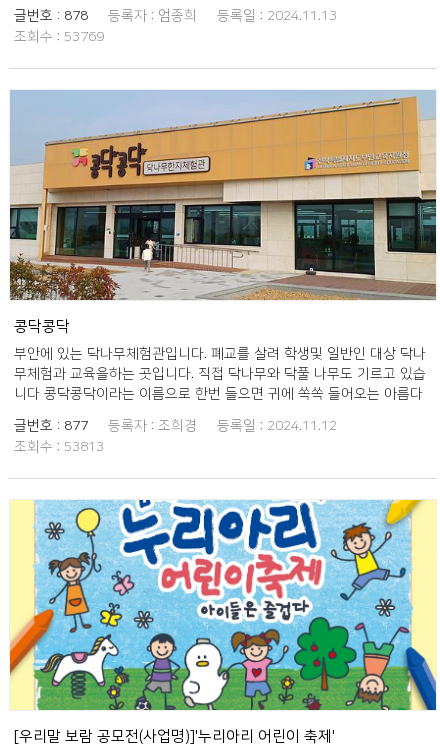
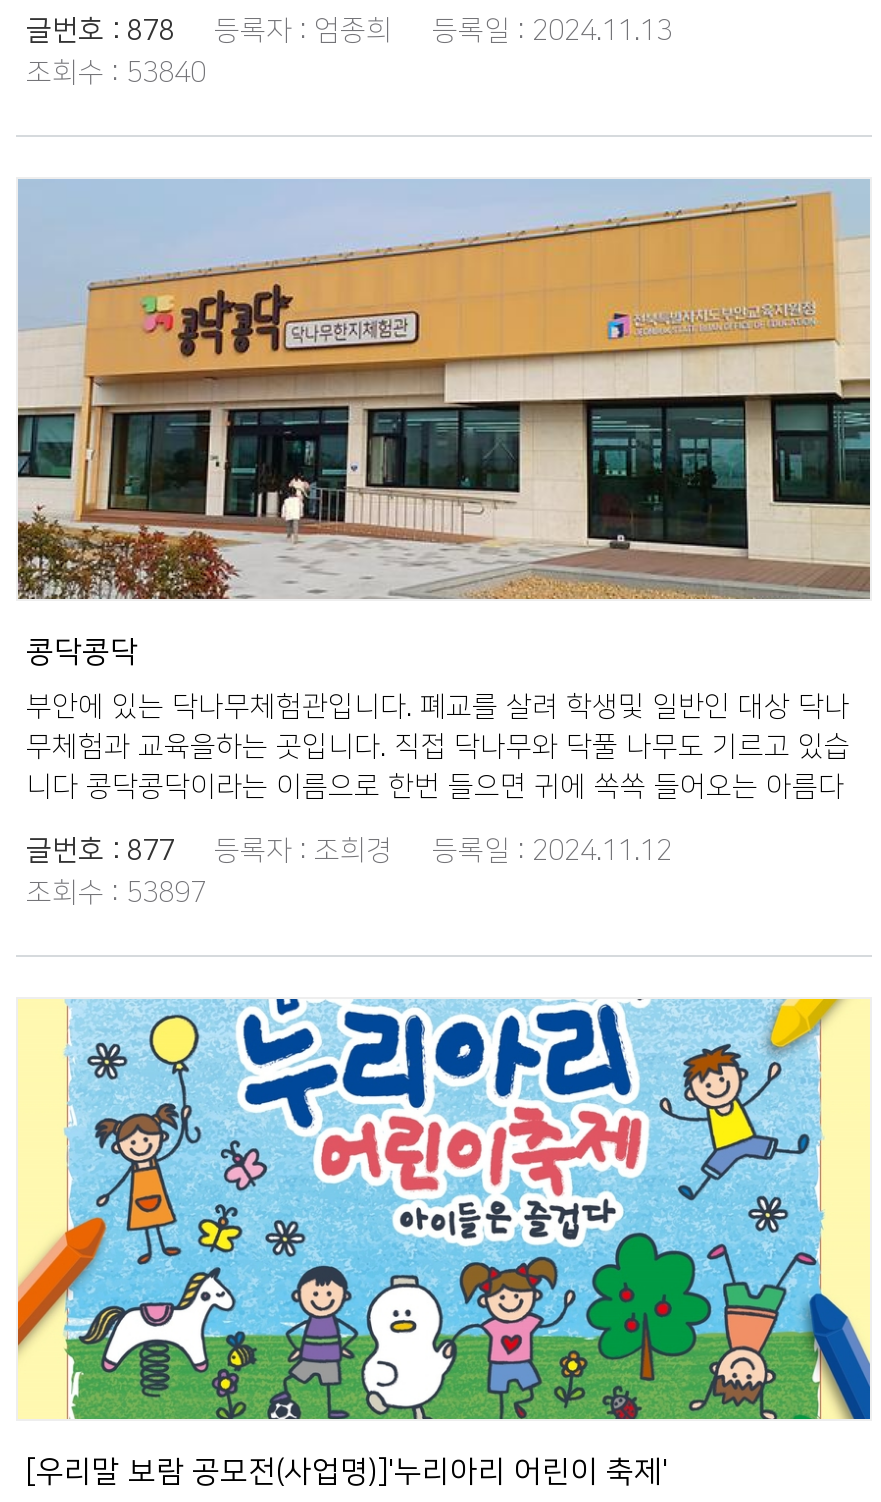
[14,29,104,45] 조회수 : 53769 -> [26,58,206,90] 조회수 : 53840
[14,439,104,455] 조회수 : 53813 -> [26,878,206,910] 조회수 : 53897

